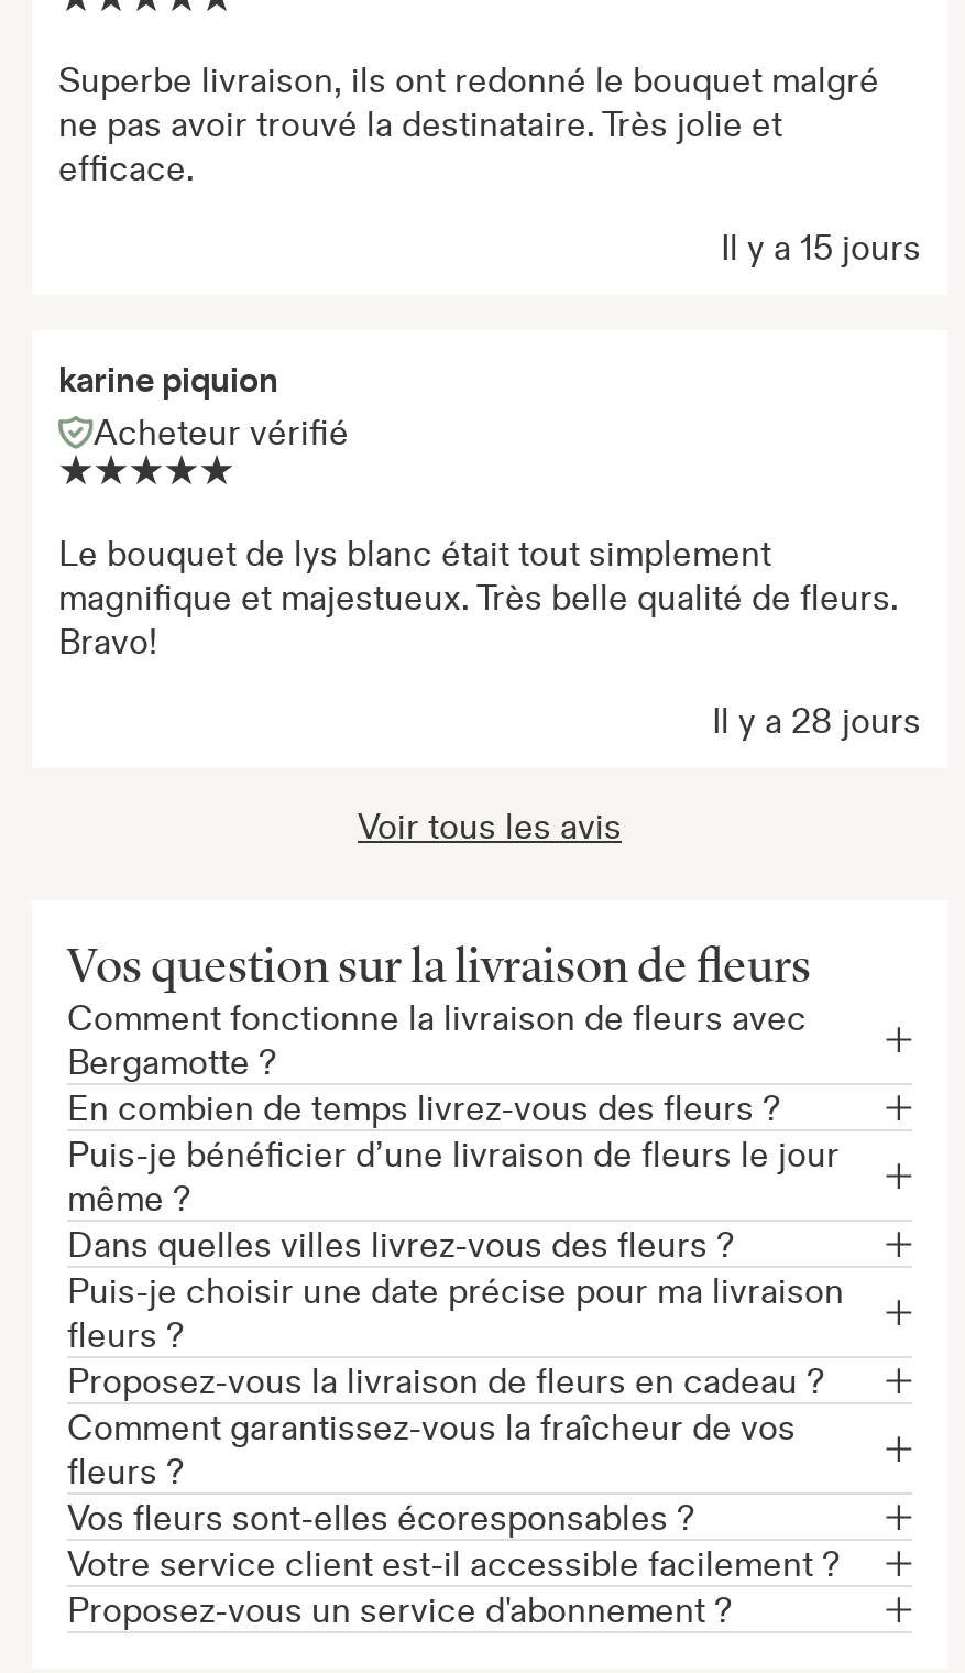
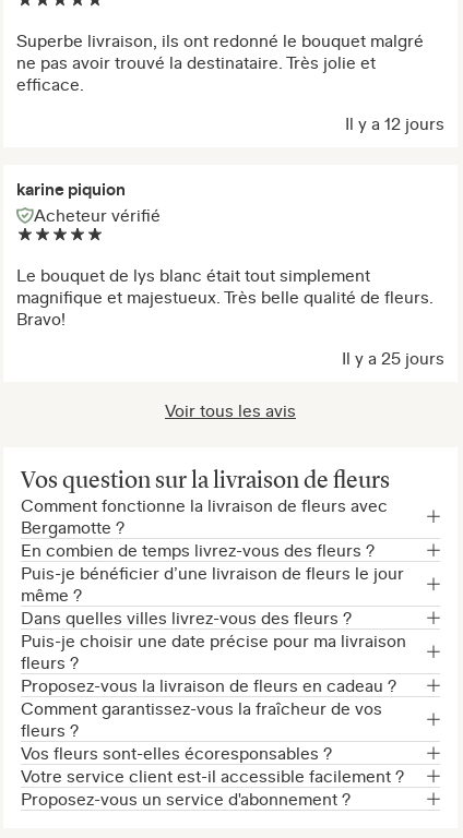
[721,230,921,265] Il y a 15 jours -> [345,114,444,131] Il y a 12 jours
[712,703,921,739] Il y a 28 jours -> [342,349,444,366] Il y a 25 jours

